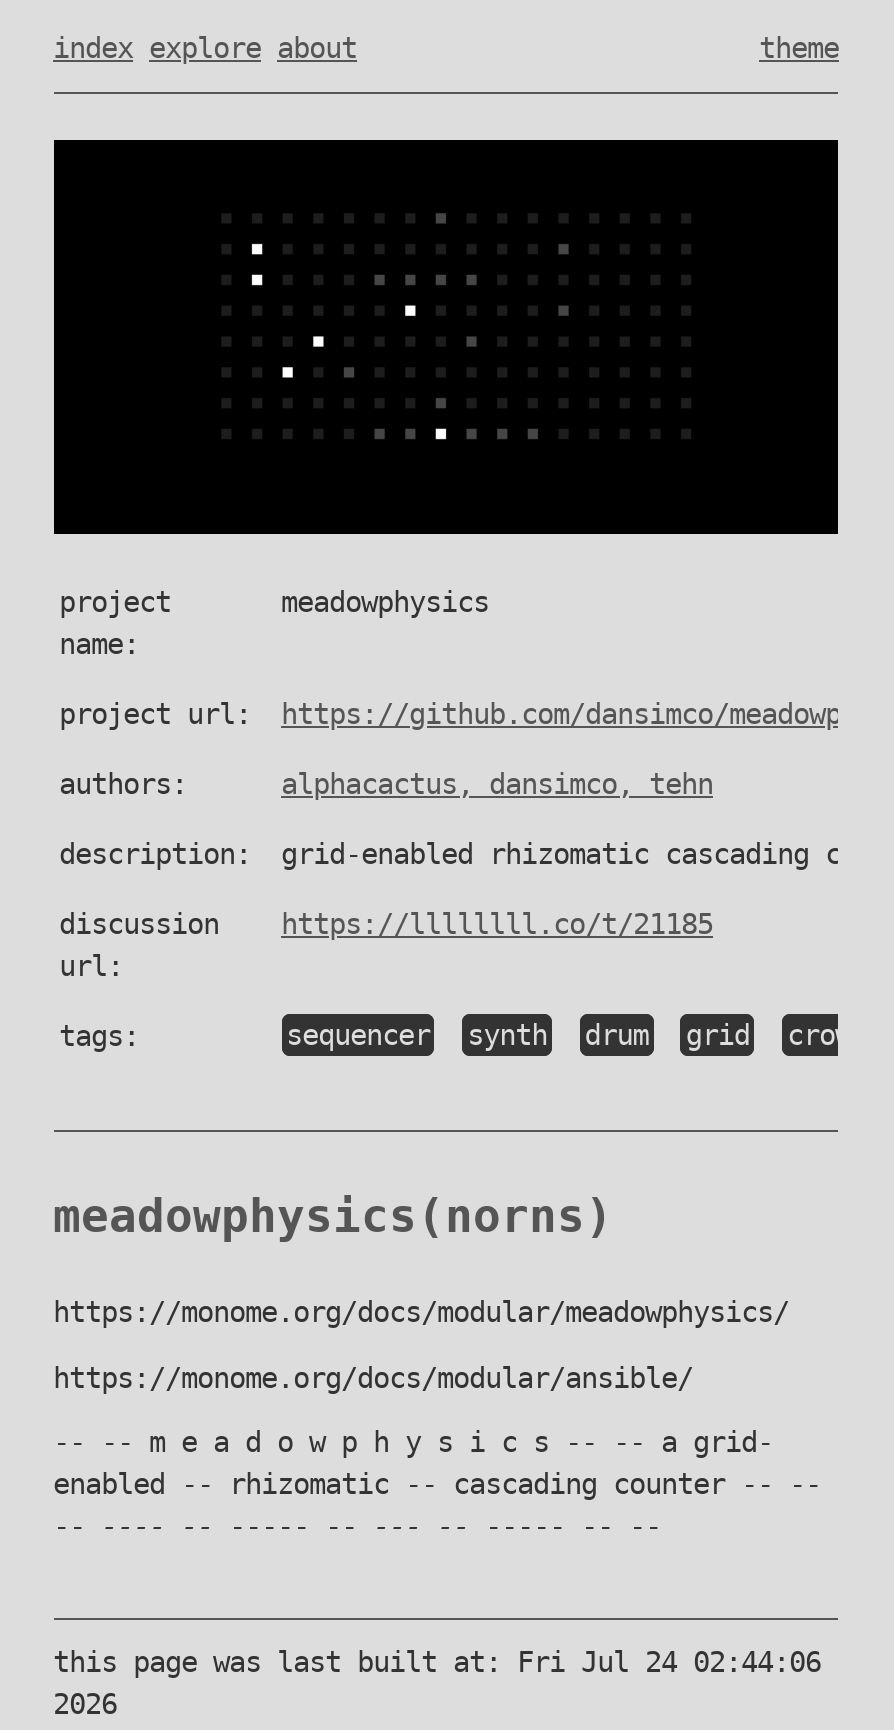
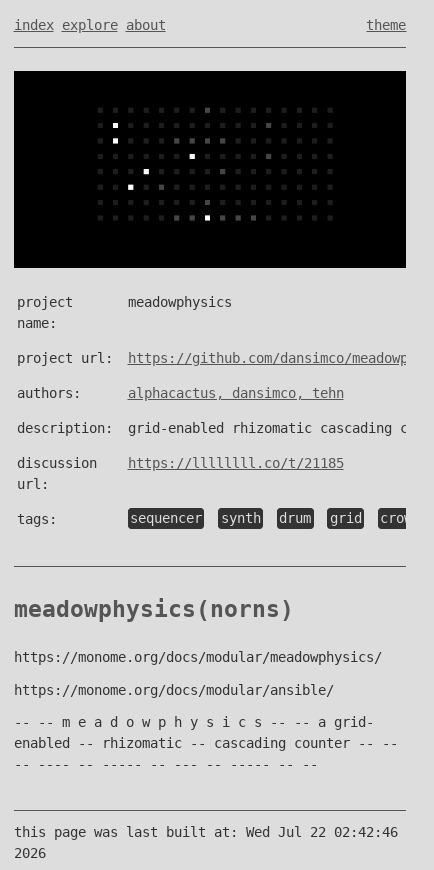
[53,1646,821,1678] this page was last built at: Fri Jul 24 02:44:06 -> [13,824,397,840] this page was last built at: Wed Jul 22 02:42:46

